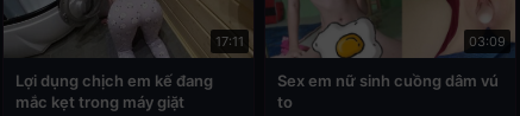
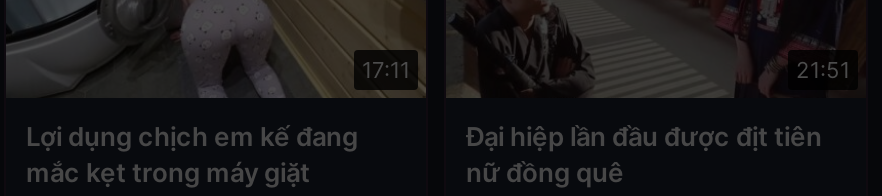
[469,33,506,50] 03:09 -> [796,56,850,84] 21:51
[277,71,499,111] Sex em nữ sinh cuồng dâm vú | to -> [466,120,822,188] Đại hiệp lần đầu được địt tiên | nữ đồng quê

